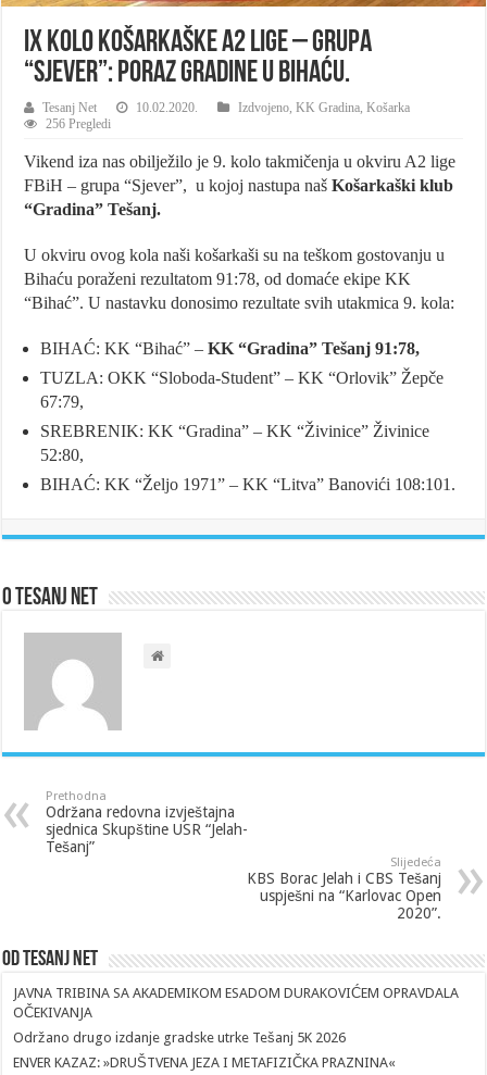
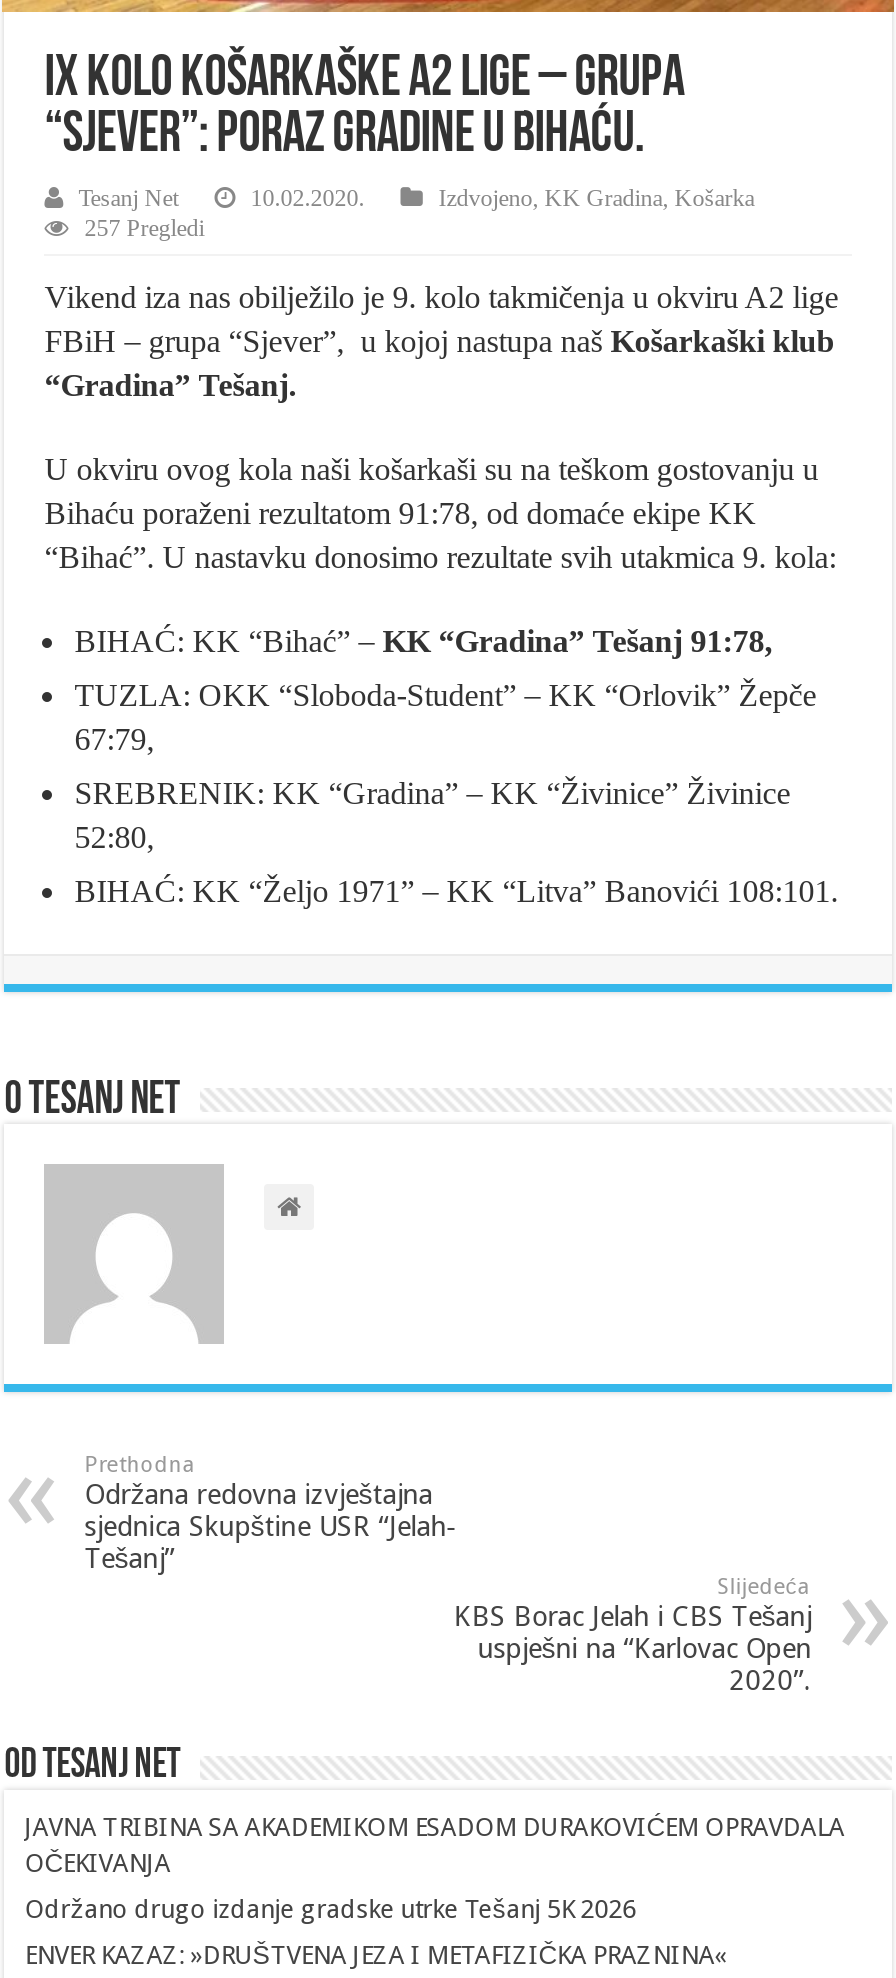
[46,116,111,131] 256 Pregledi -> [84,214,204,242] 257 Pregledi

